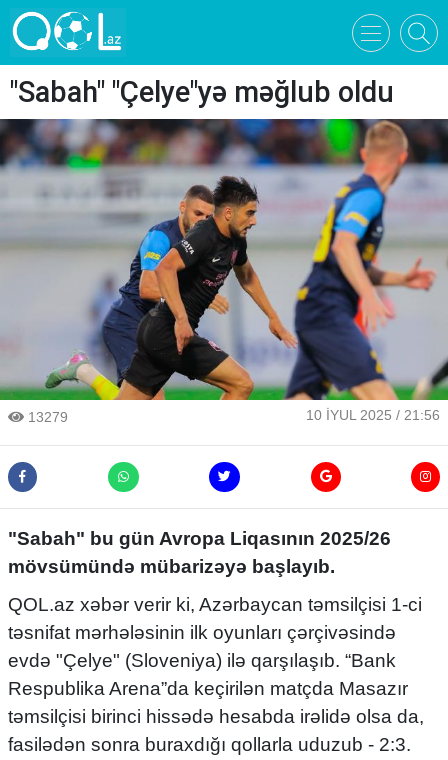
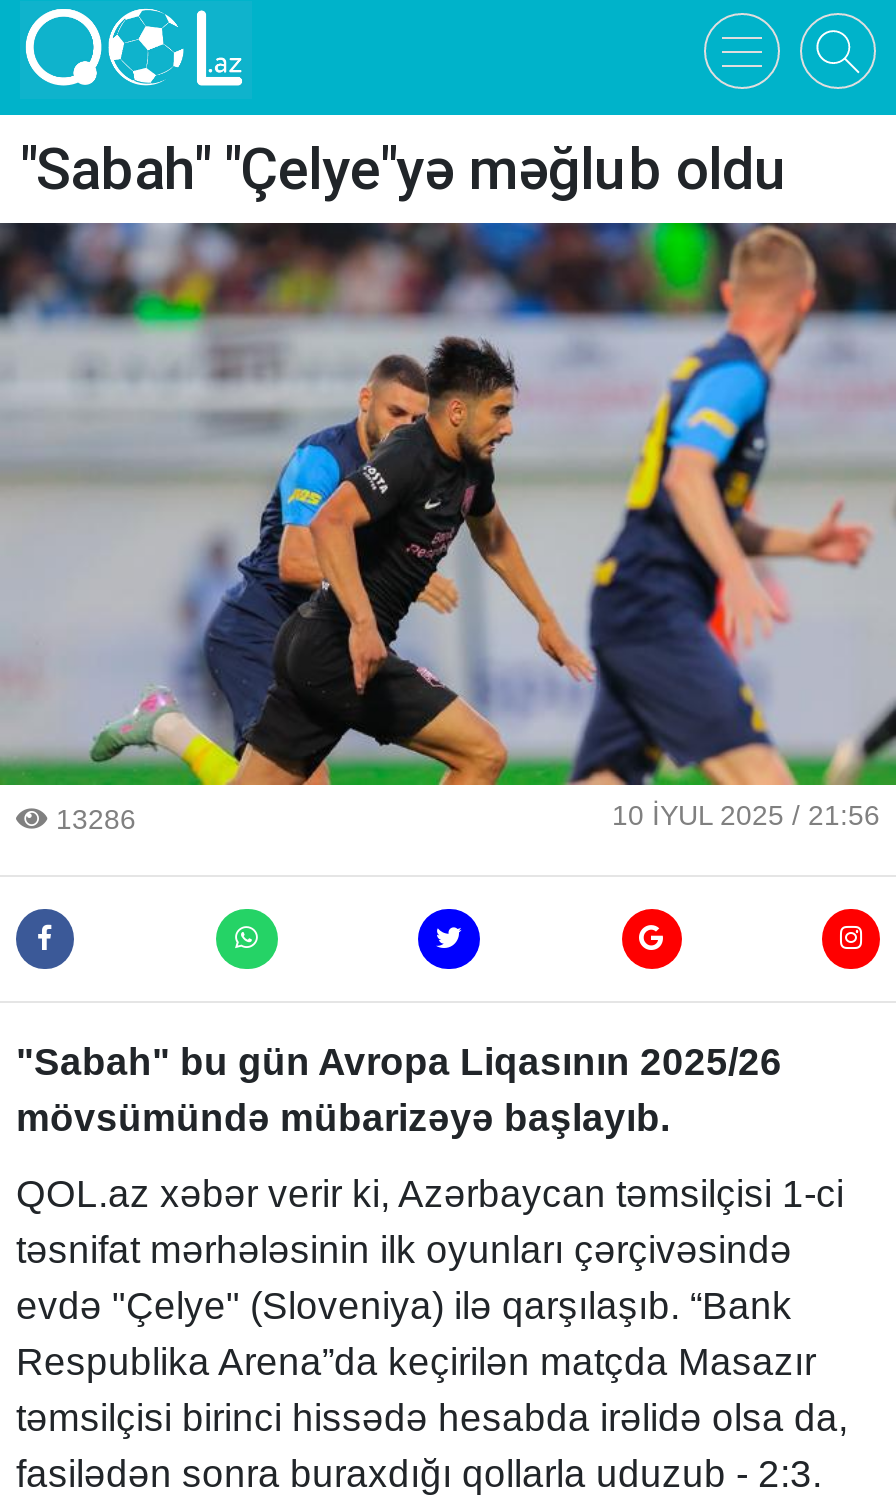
[24,409,68,425] 13279 -> [48,804,136,836] 13286

